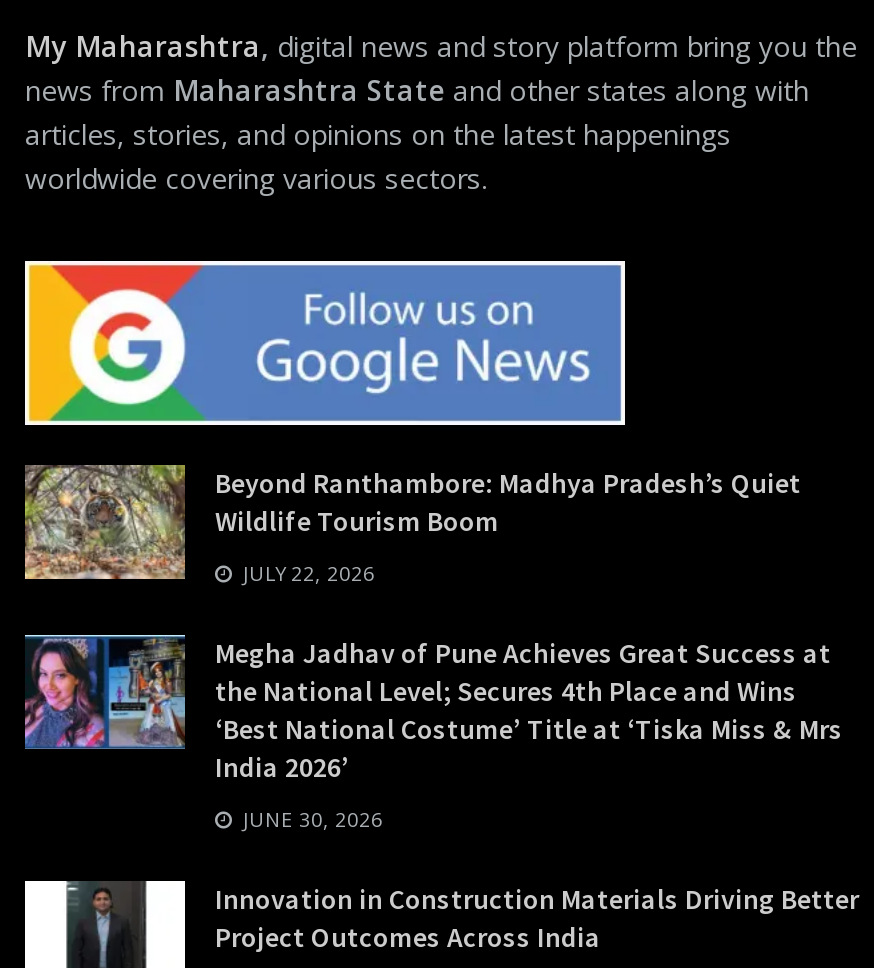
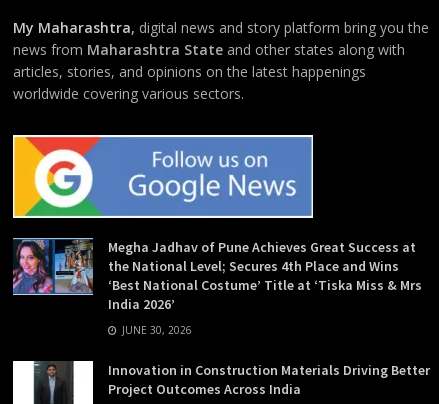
[23,465,801,588] [image] | Beyond Ranthambore: Madhya Pradesh’s Quiet | Wildlife Tourism Boom | JULY 22, 2026 -> none

